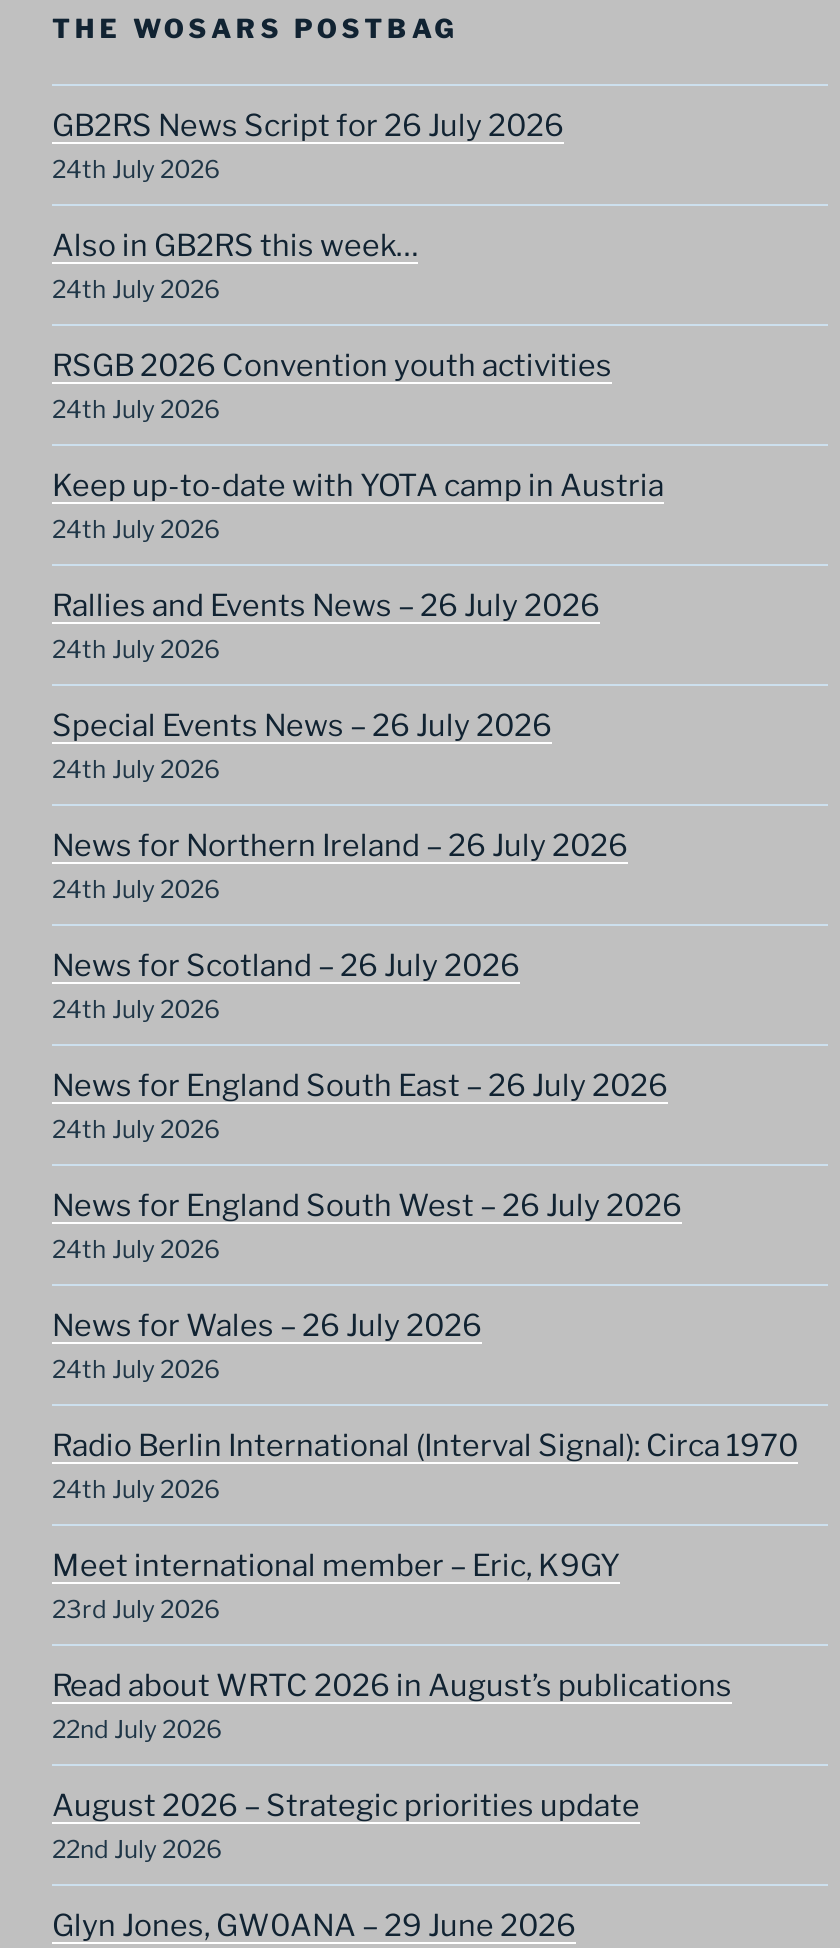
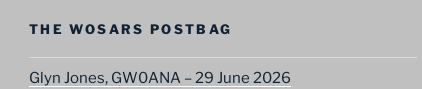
[52,107,798,1863] GB2RS News Script for 26 July 2026 | 24th July 2026 | Also in GB2RS this week… | 24th July 2026 | RSGB 2026 Convention youth activities | 24th July 2026 | Keep up-to-date with YOTA camp in Austria | 24th July 2026 | Rallies and Events News – 26 July 2026 | 24th July 2026 | Special Events News – 26 July 2026 | 24th July 2026 | News for Northern Ireland – 26 July 2026 | 24th July 2026 | News for Scotland – 26 July 2026 | 24th July 2026 | News for England South East – 26 July 2026 | 24th July 2026 | News for England South West – 26 July 2026 | 24th July 2026 | News for Wales – 26 July 2026 | 24th July 2026 | Radio Berlin International (Interval Signal): Circa 1970 | 24th July 2026 | Meet international member – Eric, K9GY | 23rd July 2026 | Read about WRTC 2026 in August’s publications | 22nd July 2026 | August 2026 – Strategic priorities update | 22nd July 2026 -> none

